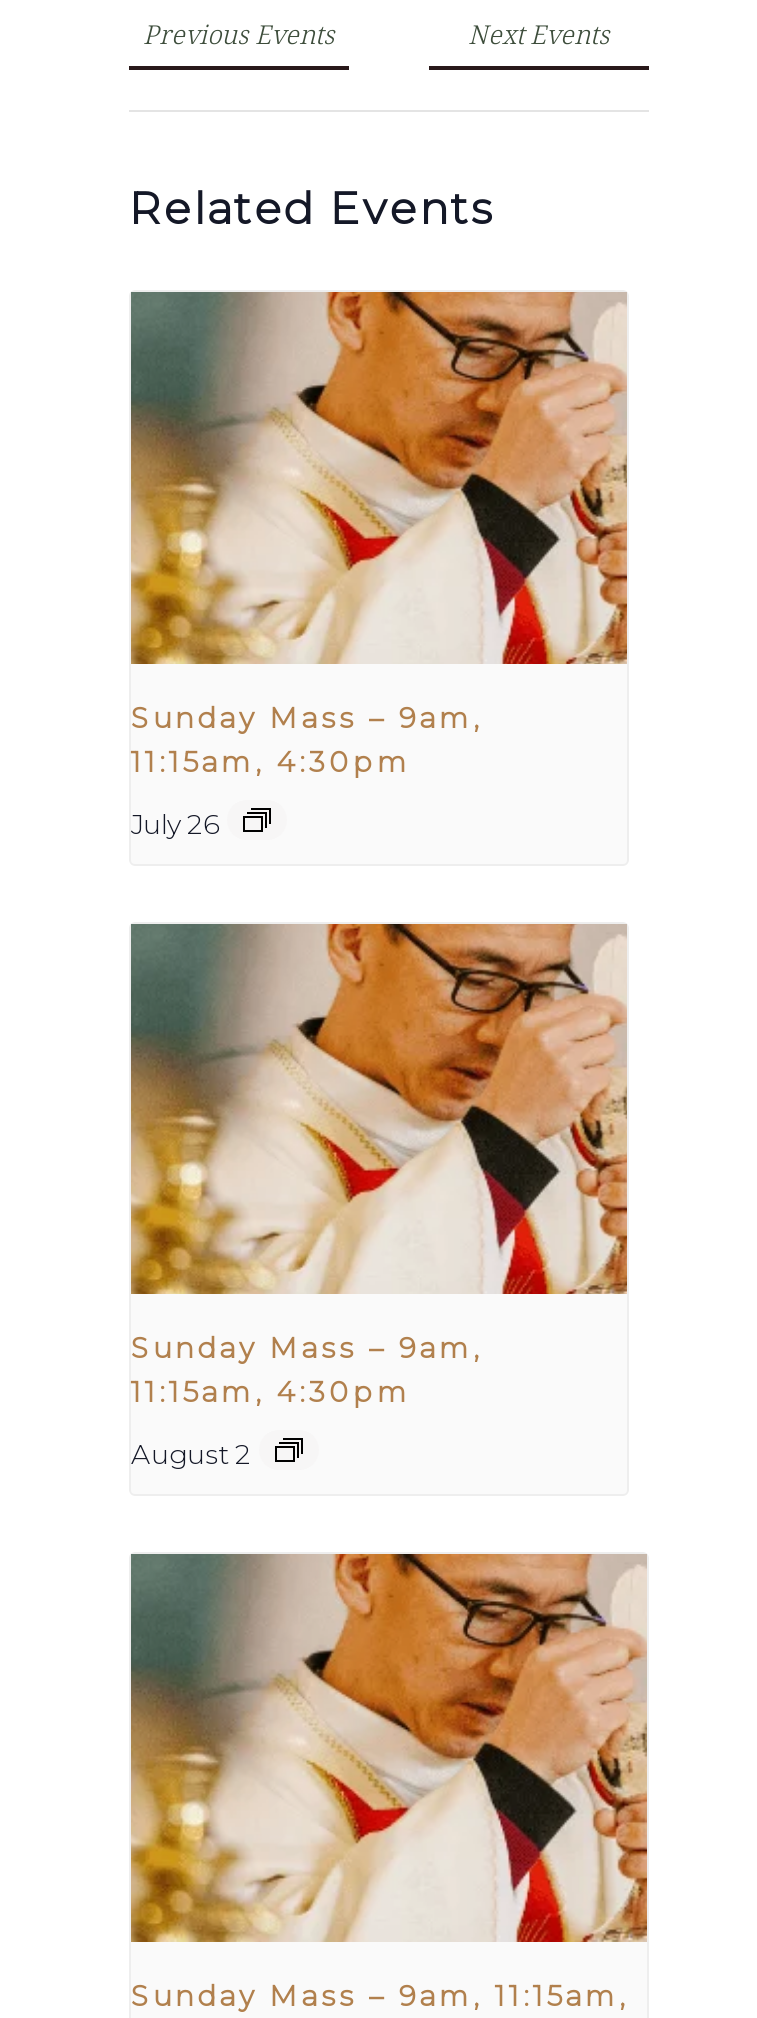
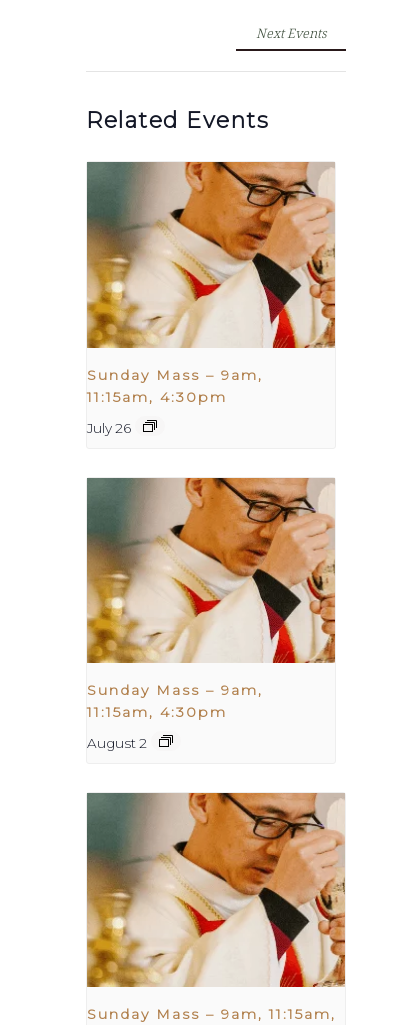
[143,16,335,52] Previous Events -> none

